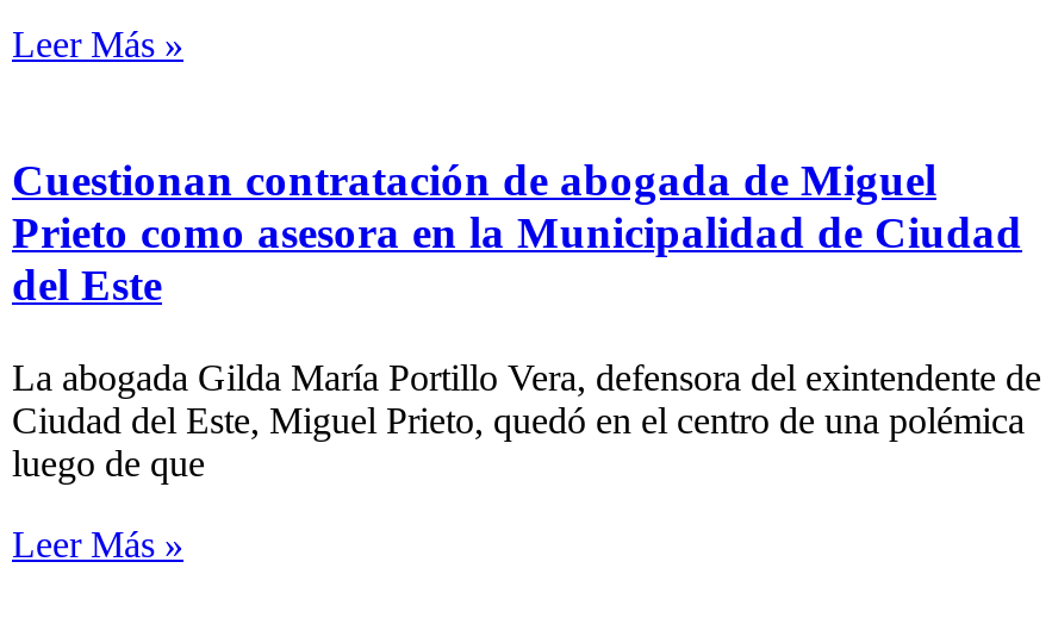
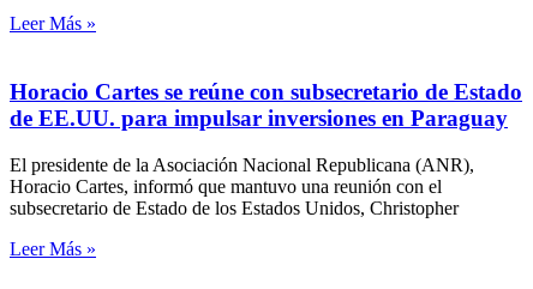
[12,155,1022,310] Cuestionan contratación de abogada de Miguel | Prieto como asesora en la Municipalidad de Ciudad | del Este -> [10,79,522,131] Horacio Cartes se reúne con subsecretario de Estado | de EE.UU. para impulsar inversiones en Paraguay
[12,357,1041,483] La abogada Gilda María Portillo Vera, defensora del exintendente de | Ciudad del Este, Miguel Prieto, quedó en el centro de una polémica | luego de que -> [10,154,474,218] El presidente de la Asociación Nacional Republicana (ANR), | Horacio Cartes, informó que mantuvo una reunión con el | subsecretario de Estado de los Estados Unidos, Christopher

